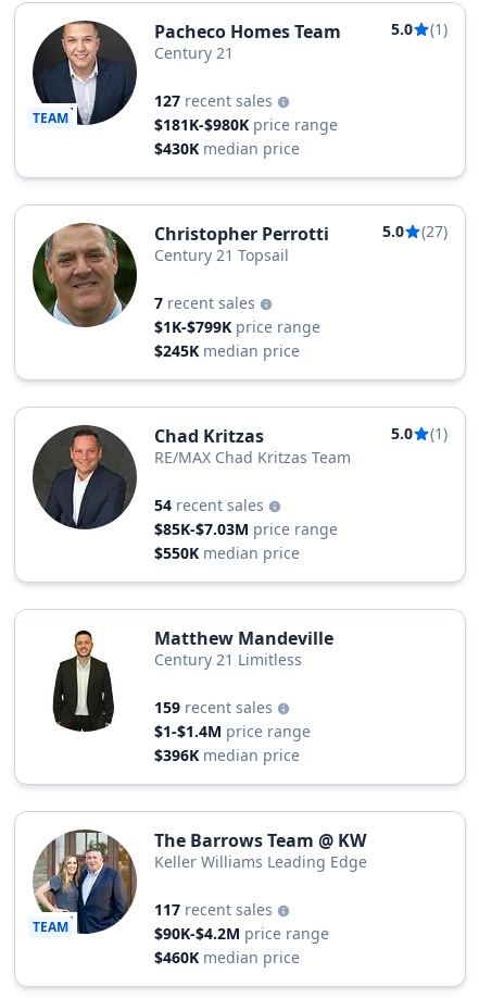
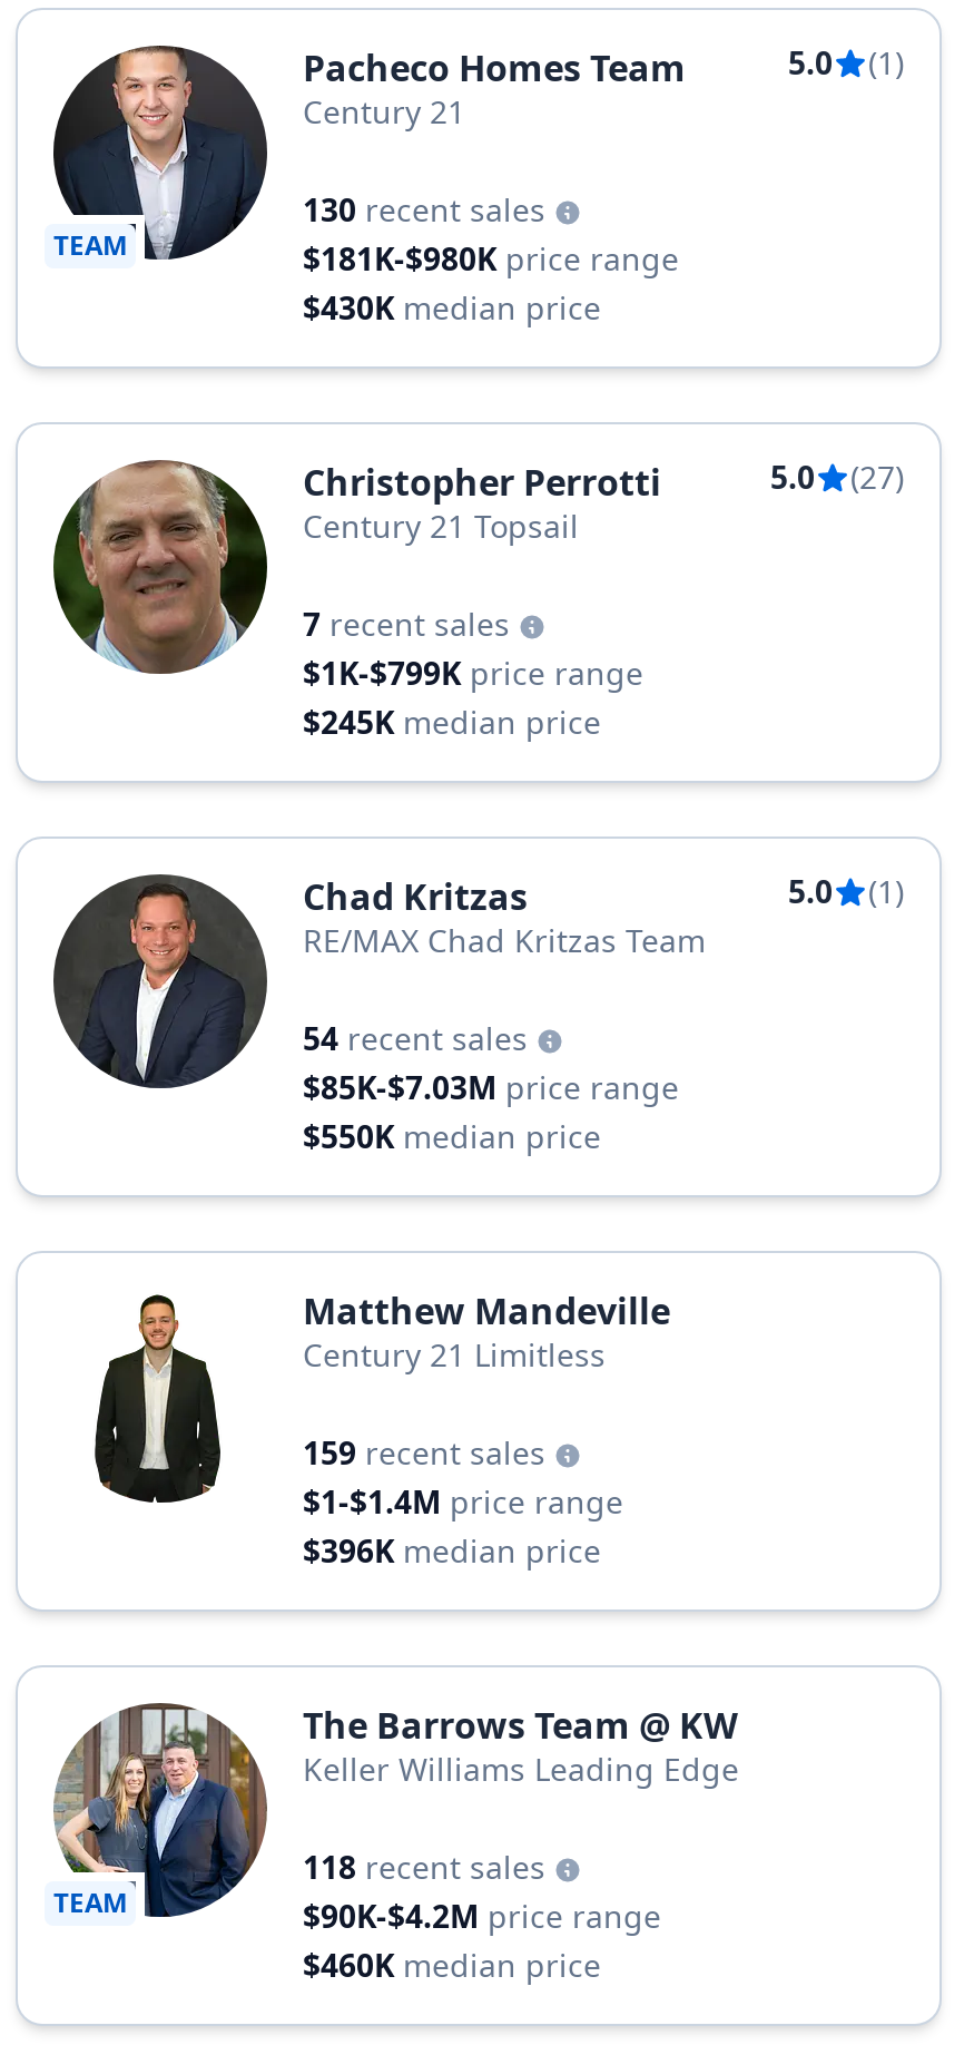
[154,90,277,111] 127 recent sales -> [303,188,554,231] 130 recent sales
[154,899,277,920] 117 recent sales -> [303,1846,554,1888] 118 recent sales

